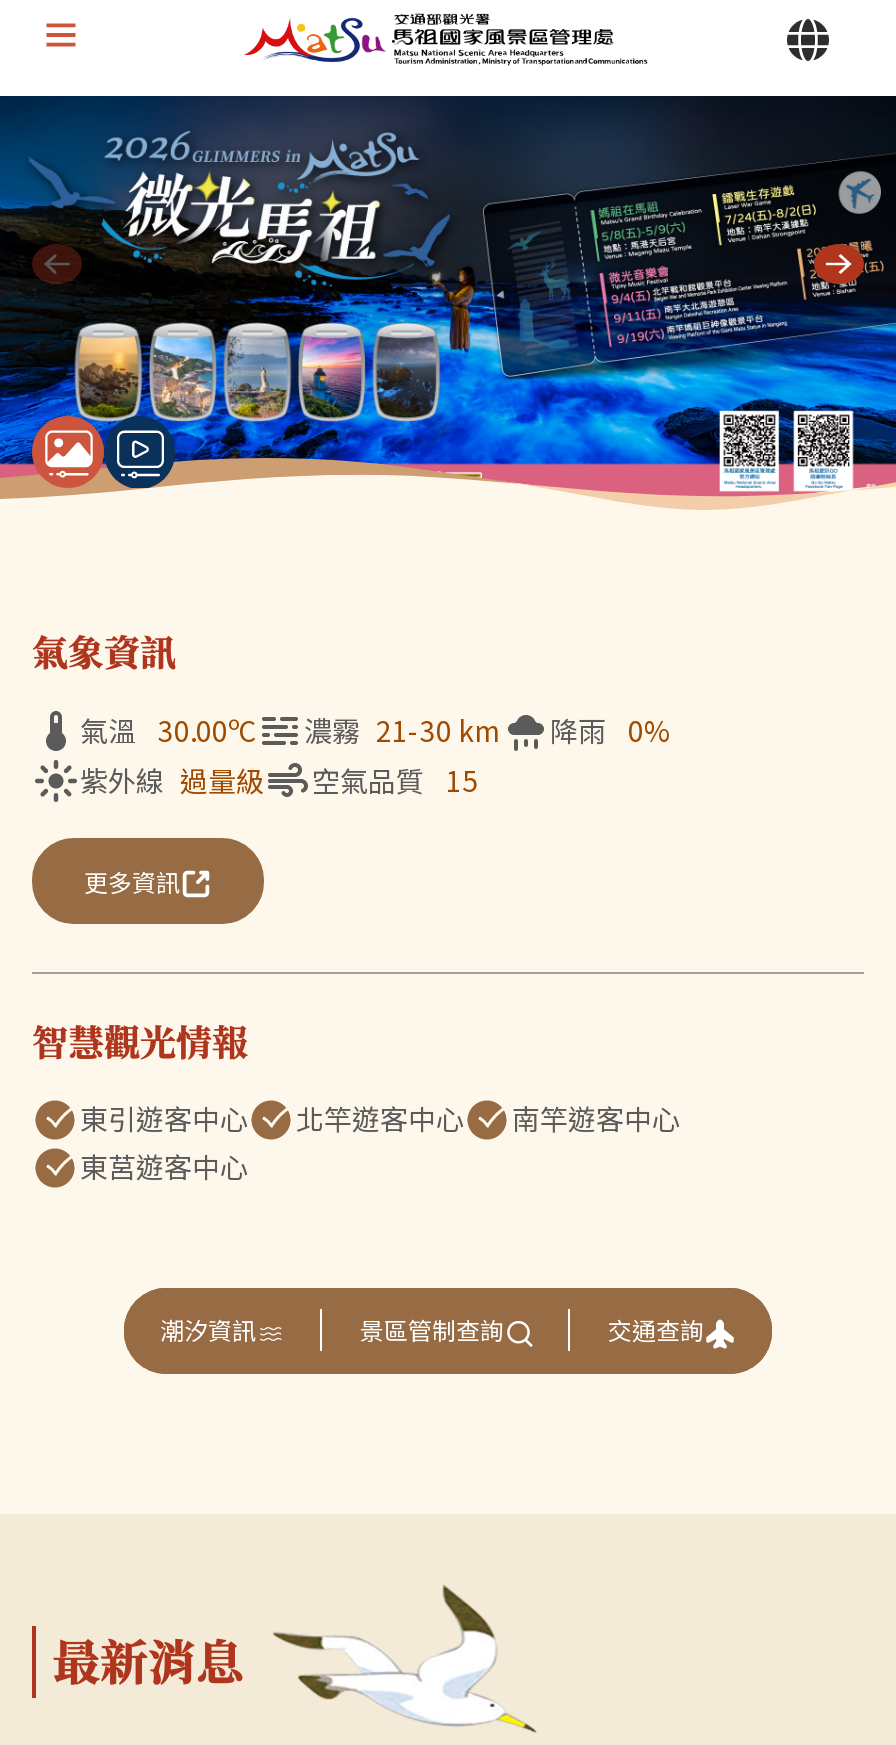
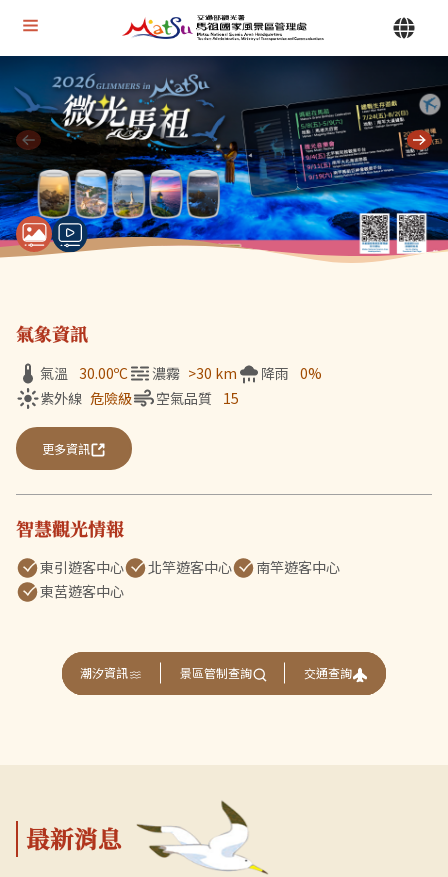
[80,710,672,750] 氣溫 30.00ºC 濃霧 21-30 km 降雨 0% -> [40,363,322,383] 氣溫 30.00ºC 濃霧 >30 km 降雨 0%
[80,760,264,800] 紫外線 過量級 -> [40,388,132,408] 紫外線 危險級

